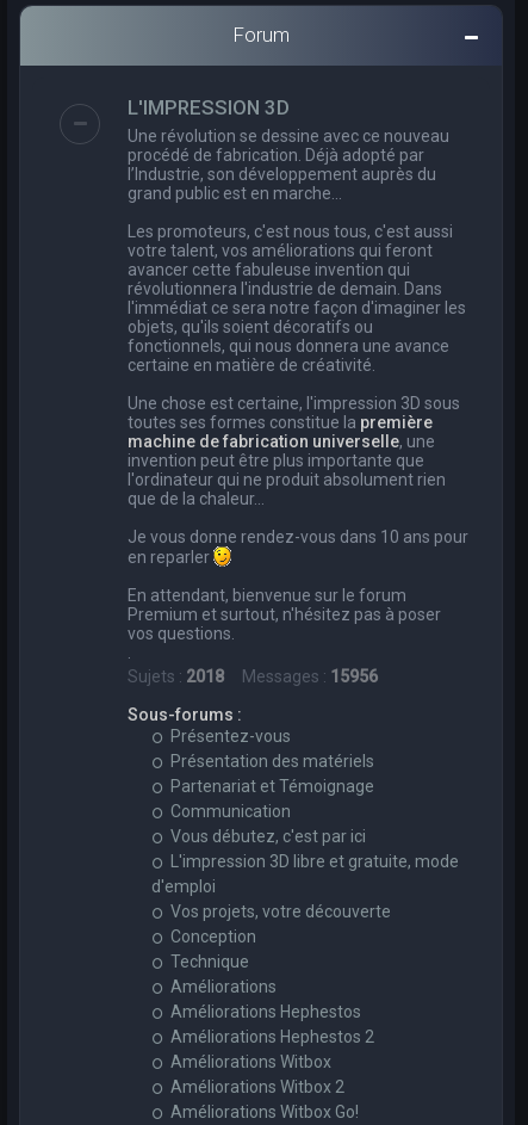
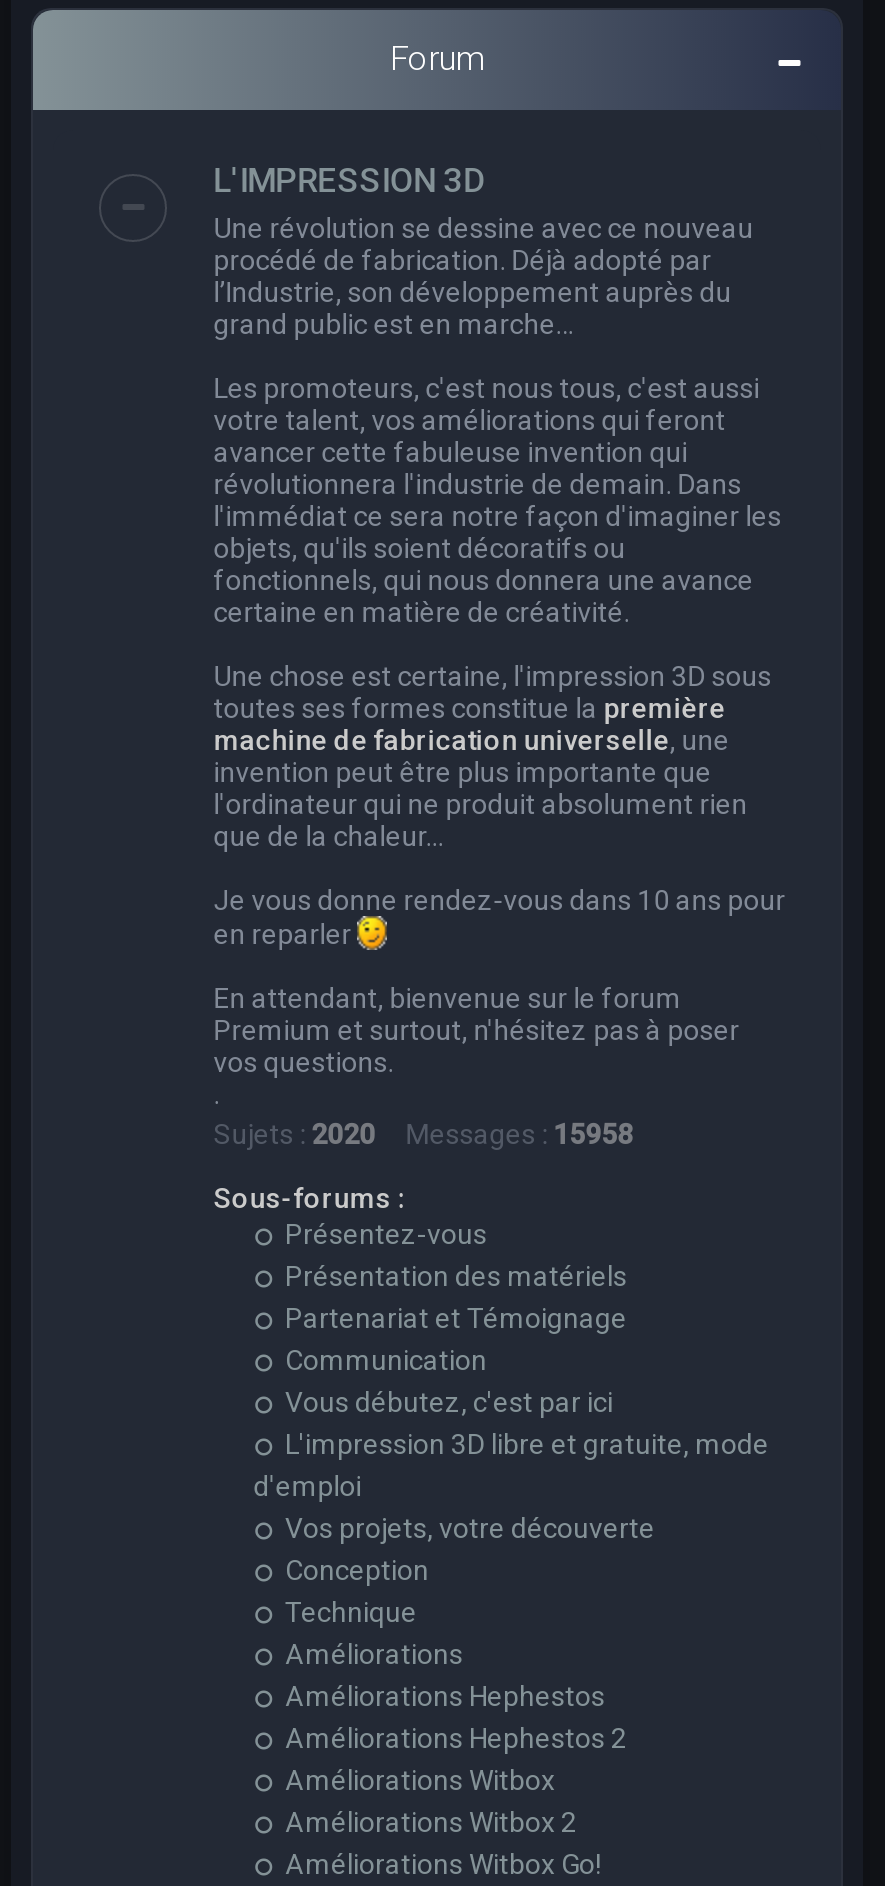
[128,667,378,686] Sujets : 2018 Messages : 15956 -> [213,1118,633,1150] Sujets : 2020 Messages : 15958

